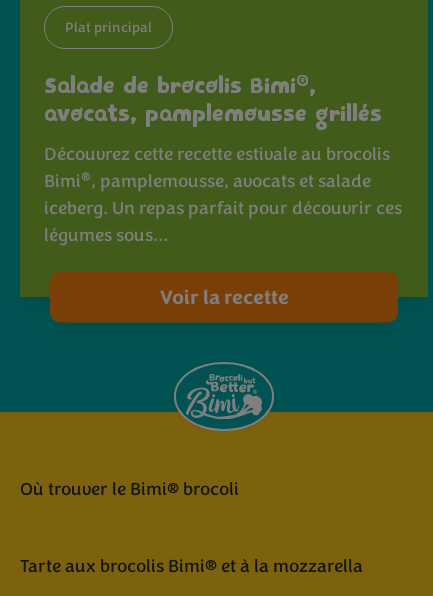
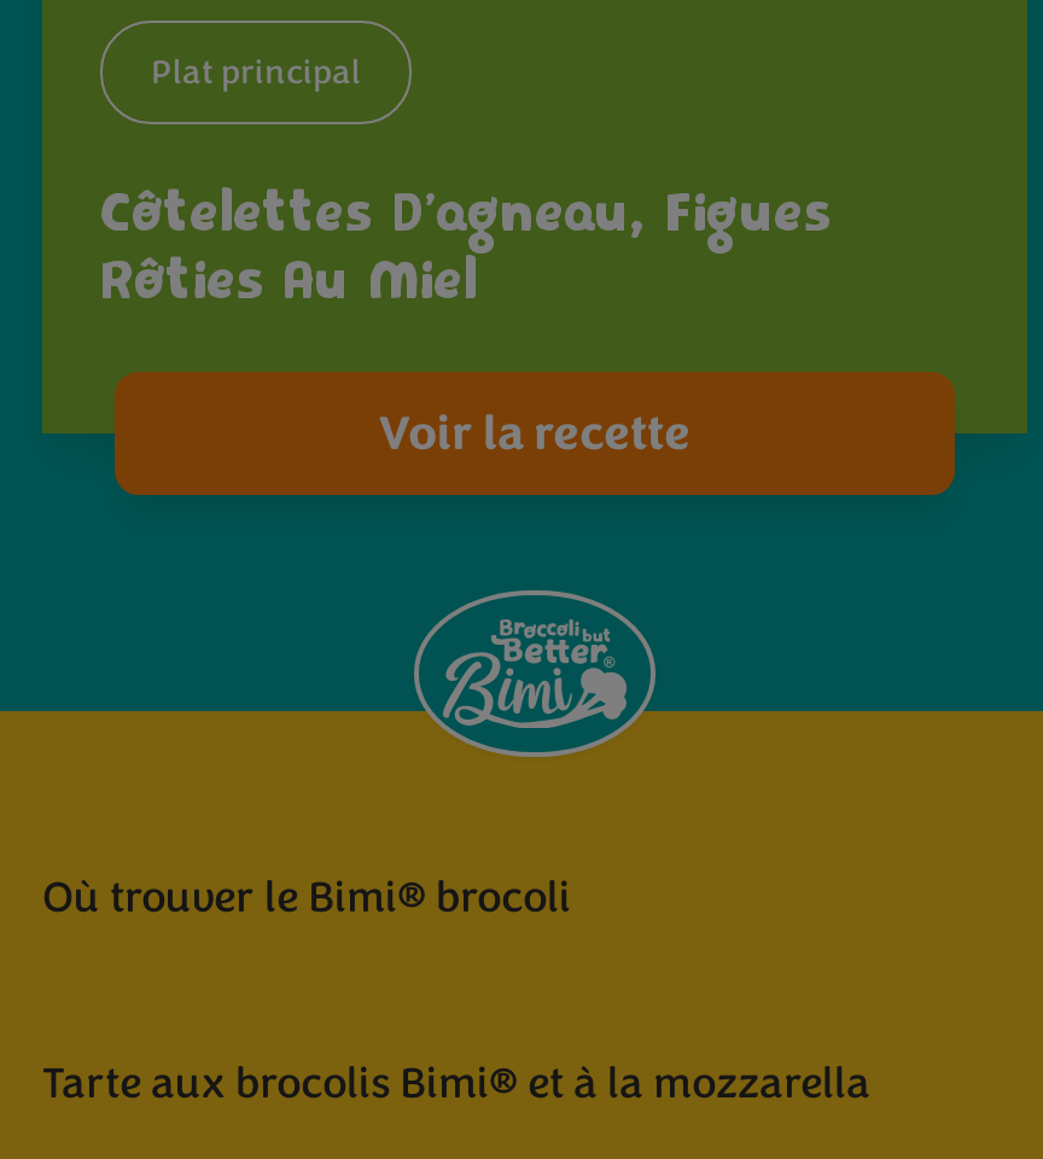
[44,73,402,247] Salade de brocolis Bimi®, | avocats, pamplemousse grillés | Découvrez cette recette estivale au brocolis | Bimi®, pamplemousse, avocats et salade | iceberg. Un repas parfait pour découvrir ces | légumes sous… -> [100,186,832,312] Côtelettes D’agneau, Figues | Rôties Au Miel

